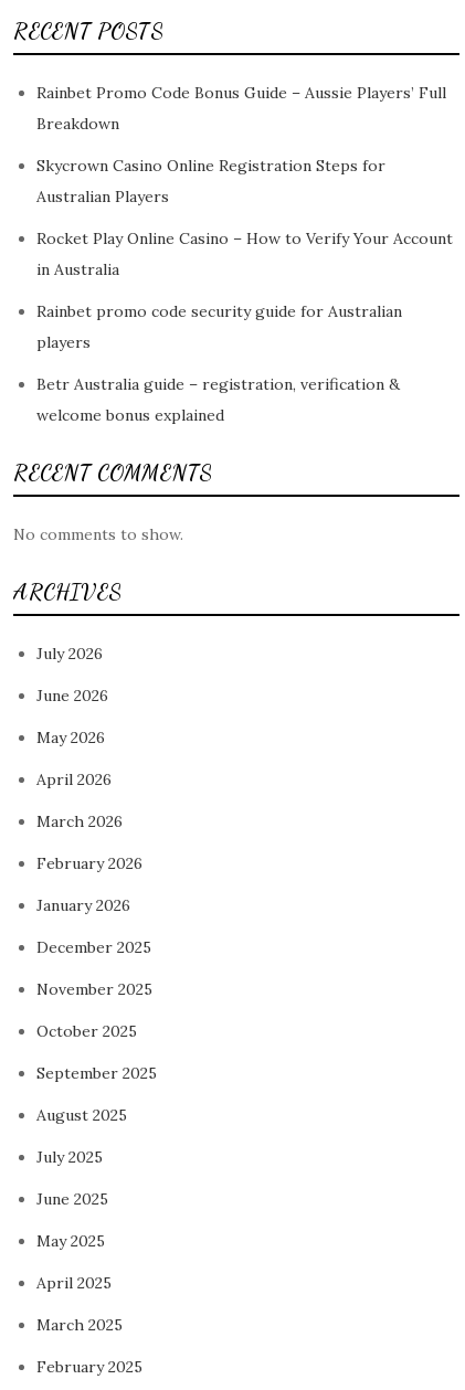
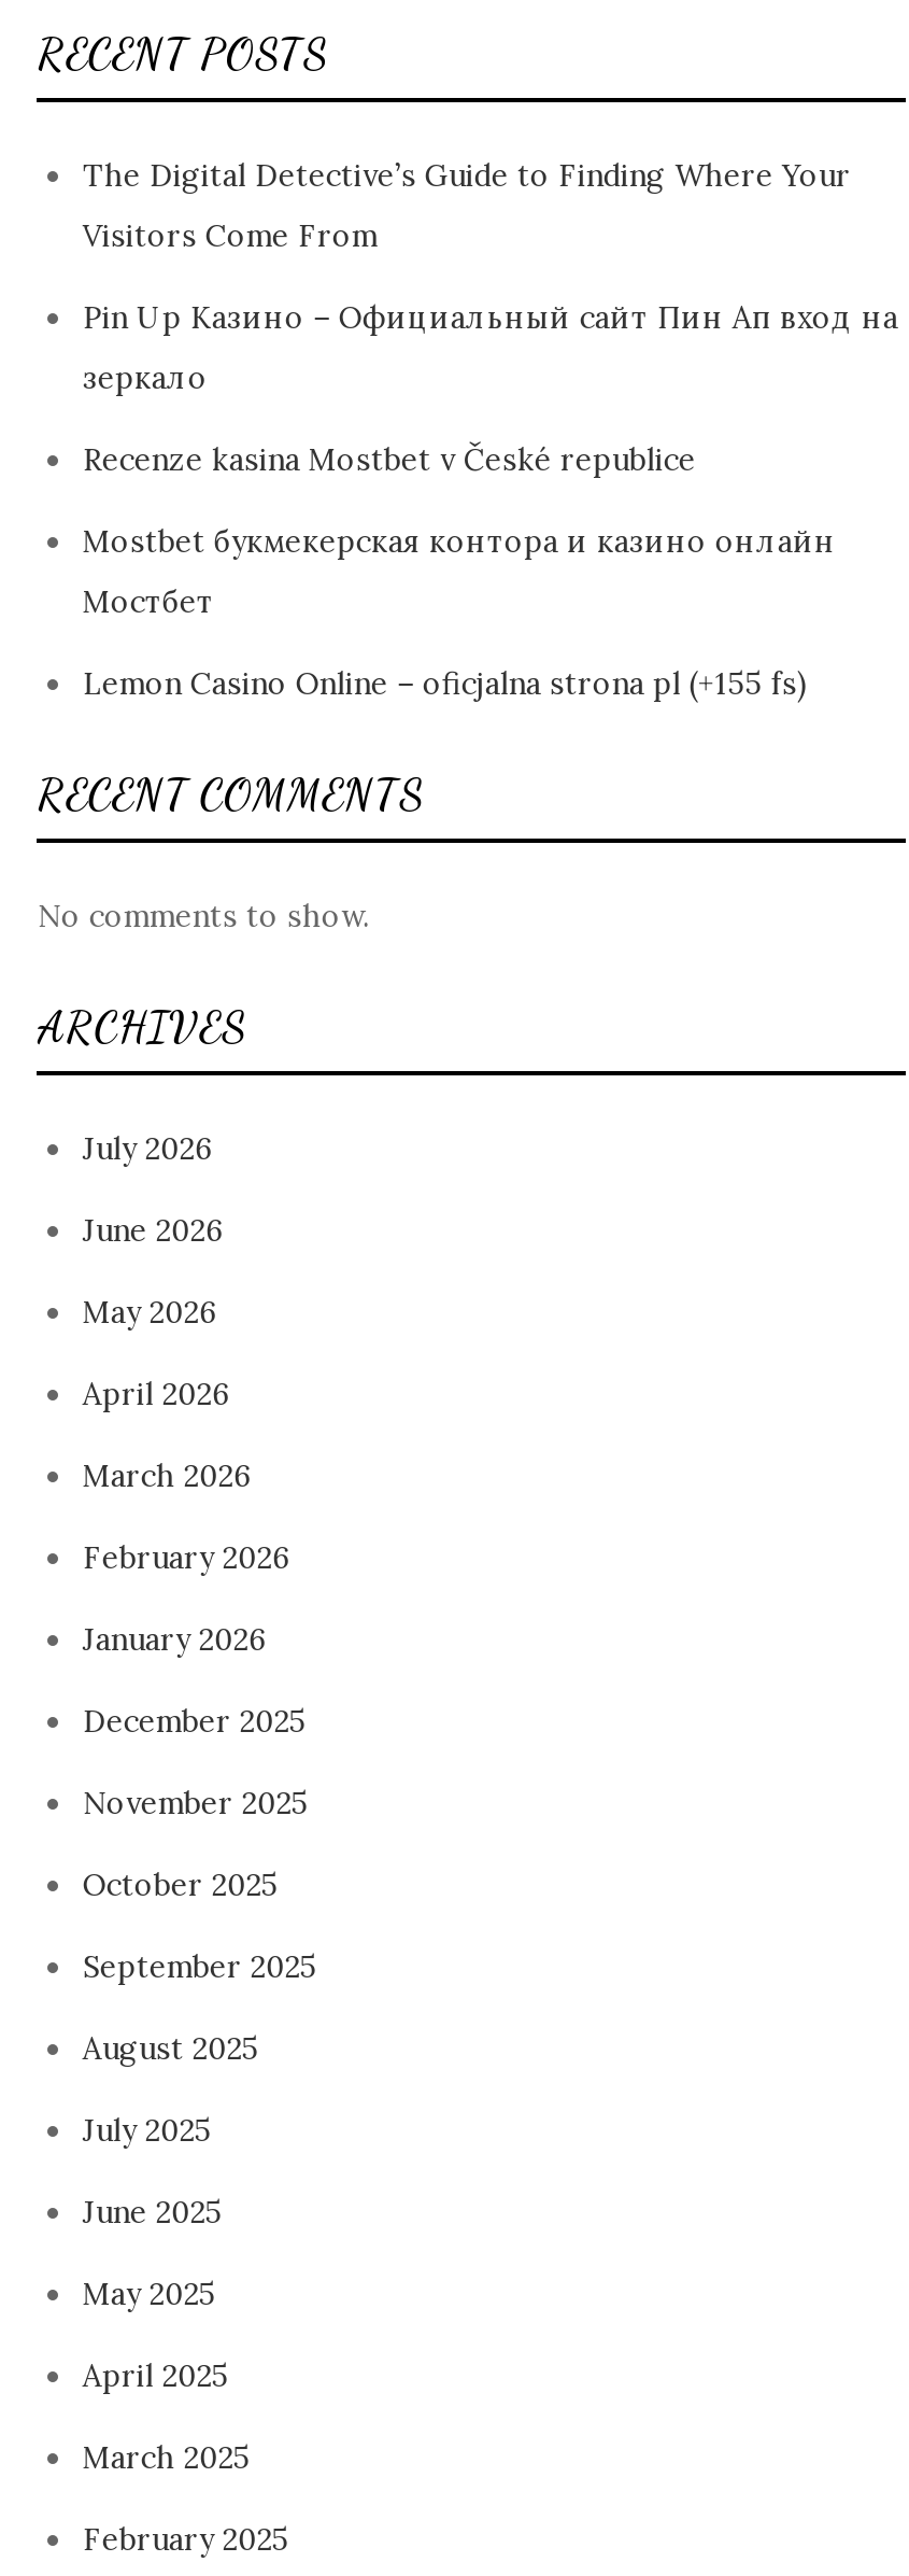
[37,83,453,426] Rainbet Promo Code Bonus Guide – Aussie Players’ Full | Breakdown | Skycrown Casino Online Registration Steps for | Australian Players | Rocket Play Online Casino – How to Verify Your Account | in Australia | Rainbet promo code security guide for Australian | players | Betr Australia guide – registration, verification & | welcome bonus explained -> [83,157,898,704] The Digital Detective’s Guide to Finding Where Your | Visitors Come From | Pin Up Казино – Официальный сайт Пин Ап вход на | зеркало | Recenze kasina Mostbet v České republice | Mostbet букмекерская контора и казино онлайн | Мостбет | Lemon Casino Online – oficjalna strona pl (+155 fs)

